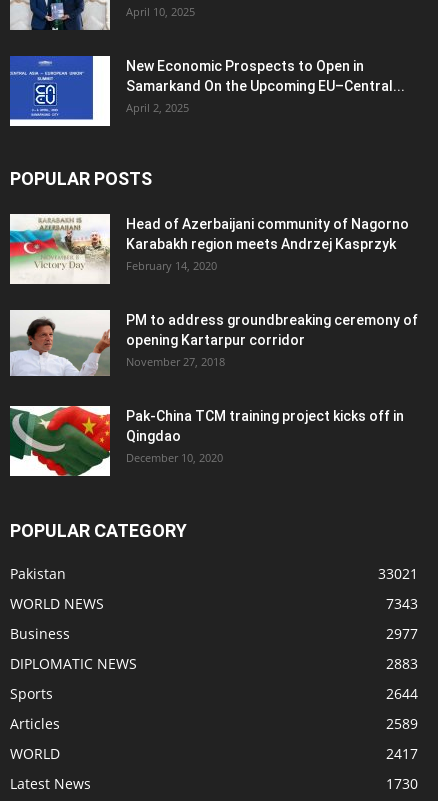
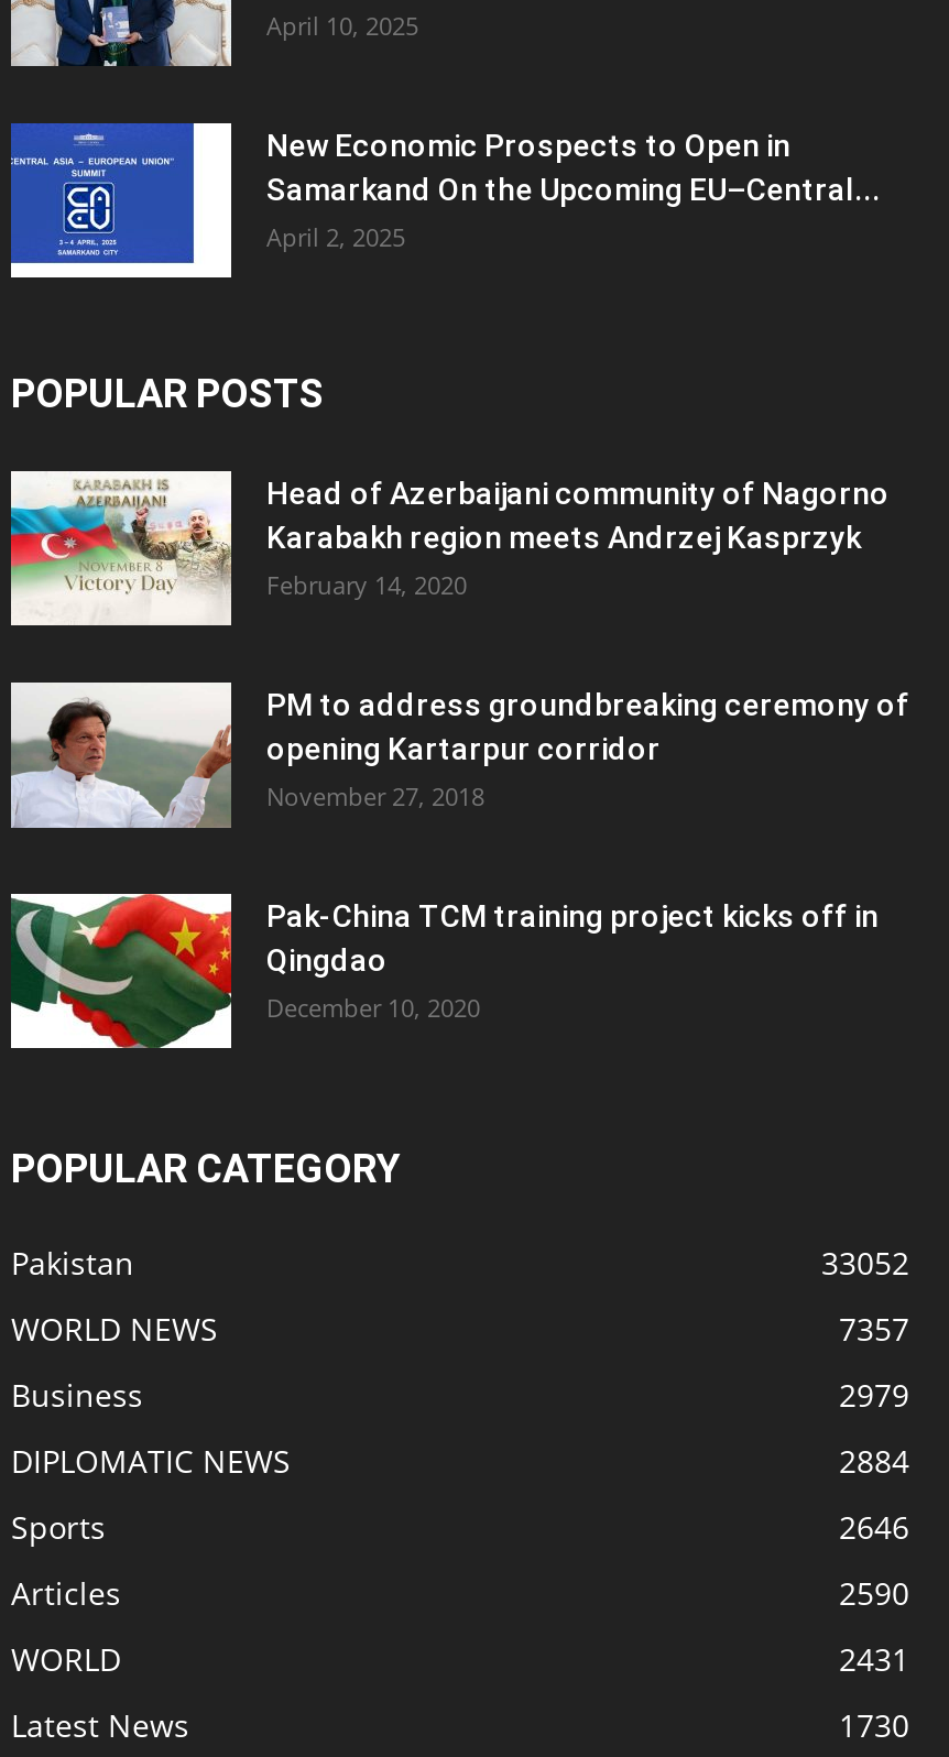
[378,564,418,583] 33021 -> [821,1242,909,1283] 33052
[386,594,418,613] 7343 -> [839,1308,909,1349] 7357
[386,624,418,643] 2977 -> [839,1374,909,1416] 2979
[386,654,418,673] 2883 -> [839,1440,909,1482] 2884
[386,684,418,703] 2644 -> [839,1506,909,1548] 2646
[386,714,418,733] 2589 -> [839,1572,909,1614] 2590
[386,744,418,763] 2417 -> [839,1638,909,1680] 2431

